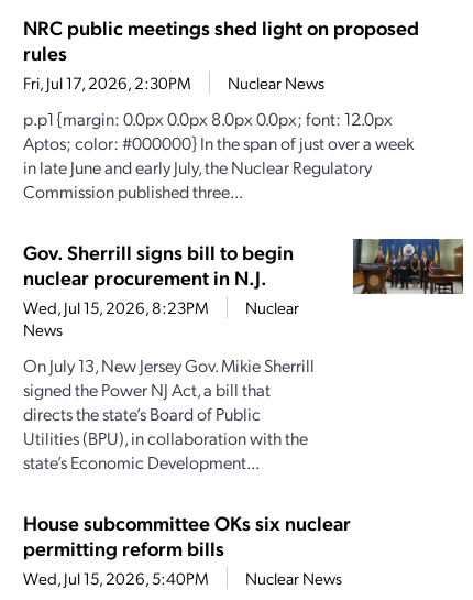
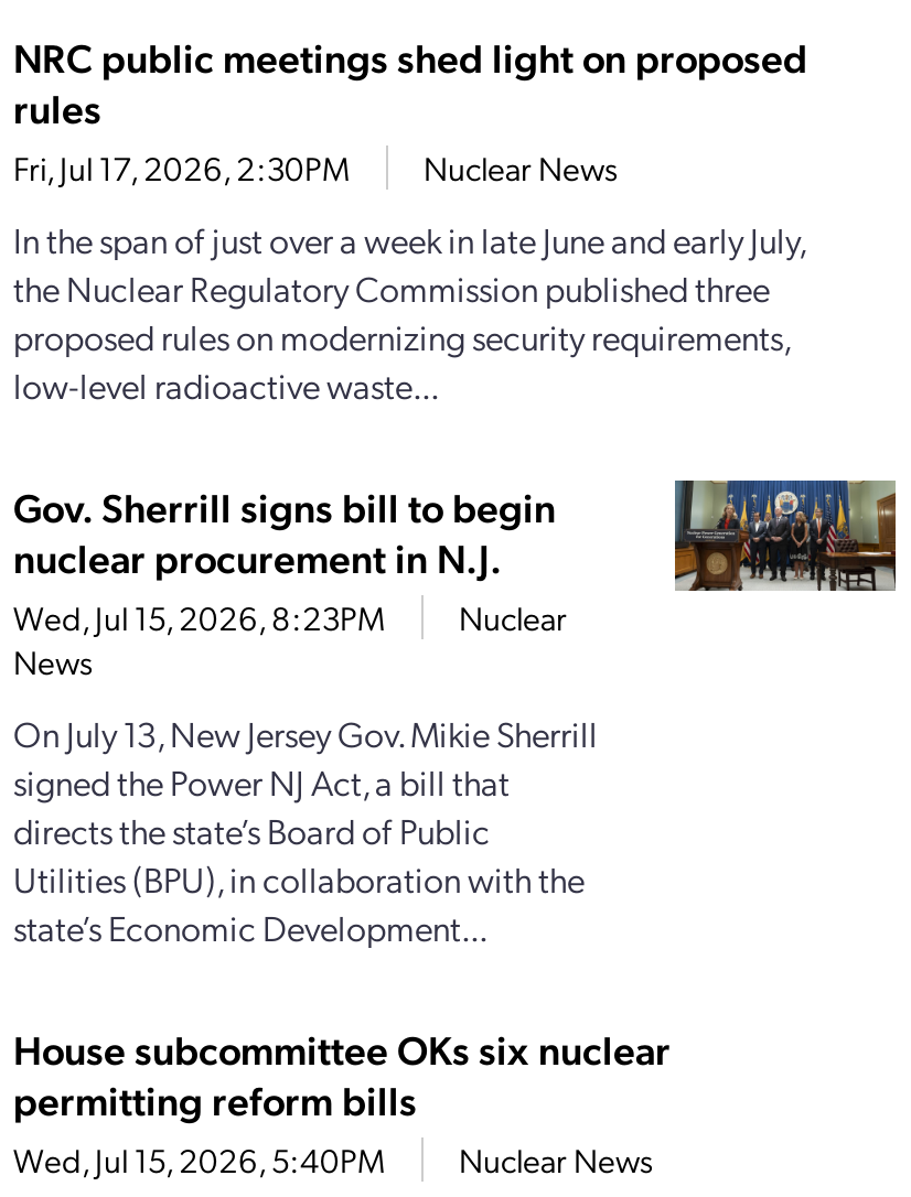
[23,107,414,203] p.p1 {margin: 0.0px 0.0px 8.0px 0.0px; font: 12.0px | Aptos; color: #000000} In the span of just over a week | in late June and early July, the Nuclear Regulatory | Commission published three... -> [13,216,805,408] In the span of just over a week in late June and early July, | the Nuclear Regulatory Commission published three | proposed rules on modernizing security requirements, | low-level radioactive waste...

